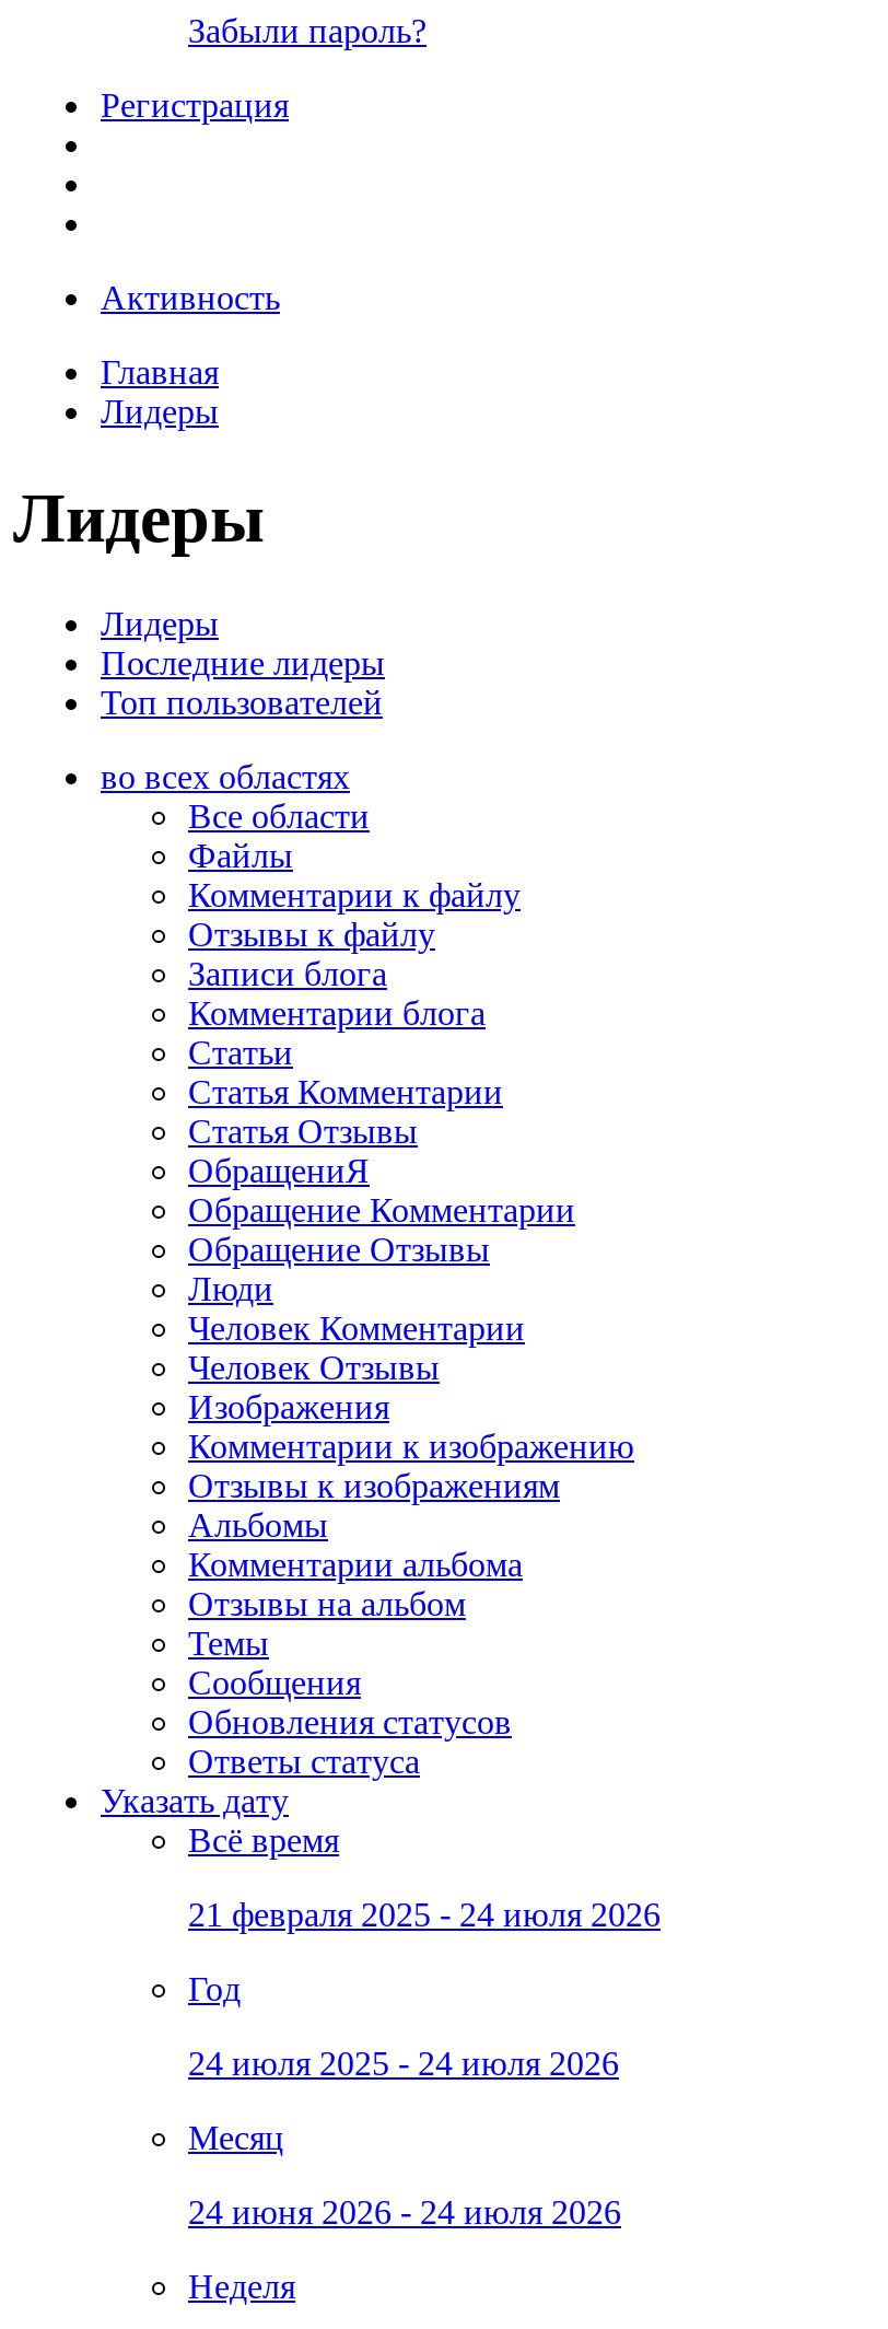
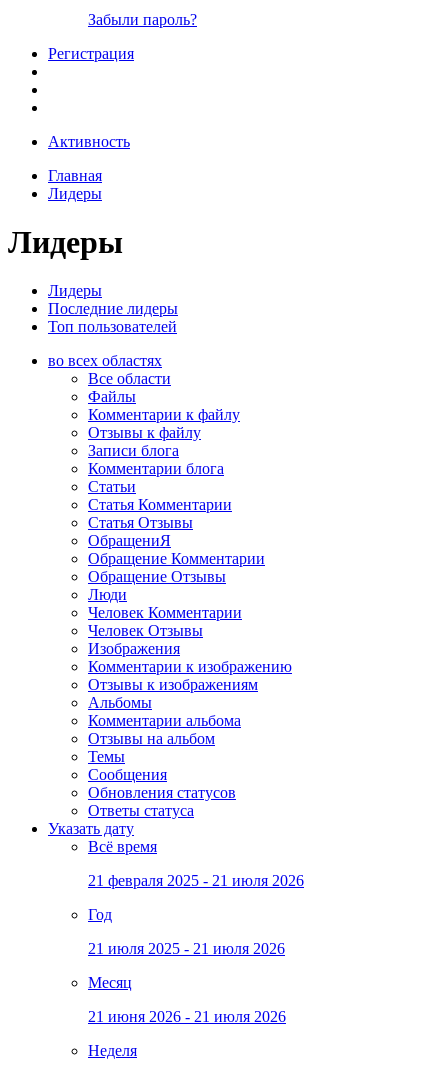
[188,1897,661,1934] 21 февраля 2025 - 24 июля 2026 -> [88,872,304,889] 21 февраля 2025 - 21 июля 2026
[188,2045,619,2083] 24 июля 2025 - 24 июля 2026 -> [88,940,285,957] 21 июля 2025 - 21 июля 2026
[188,2194,621,2231] 24 июня 2026 - 24 июля 2026 -> [88,1008,286,1025] 21 июня 2026 - 21 июля 2026

